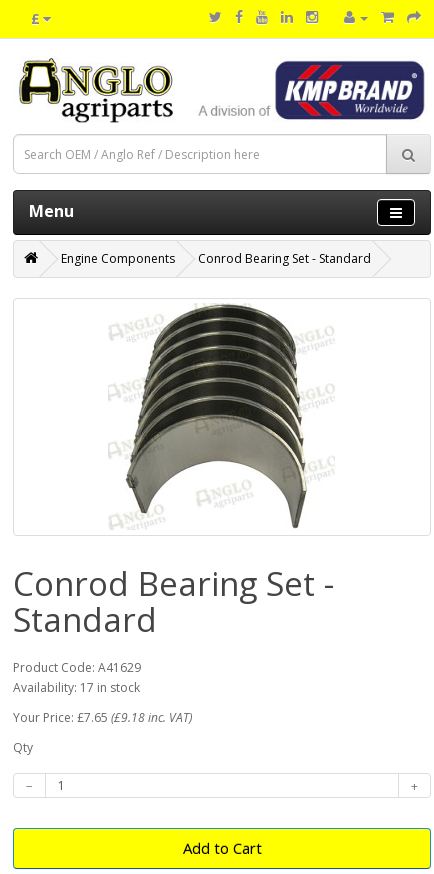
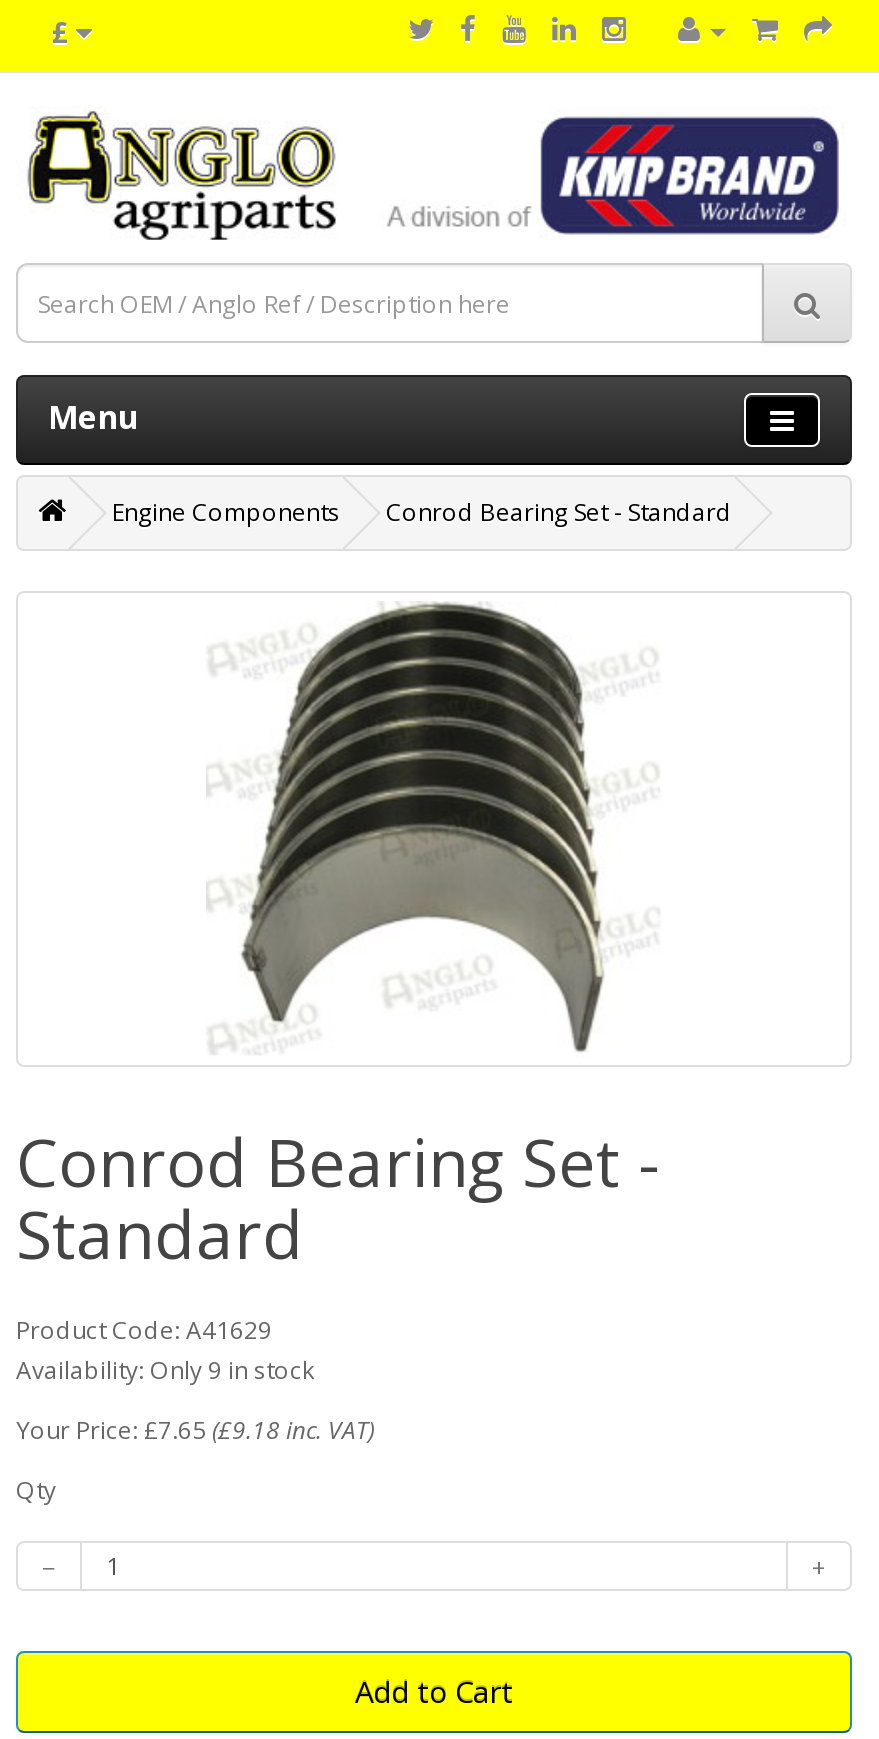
[13,679,140,696] Availability: 17 in stock -> [16,1353,314,1387] Availability: Only 9 in stock

